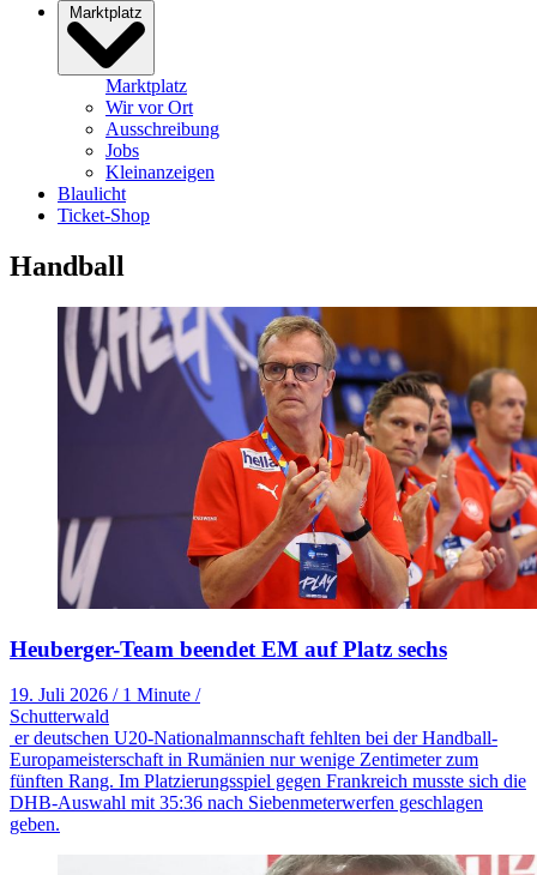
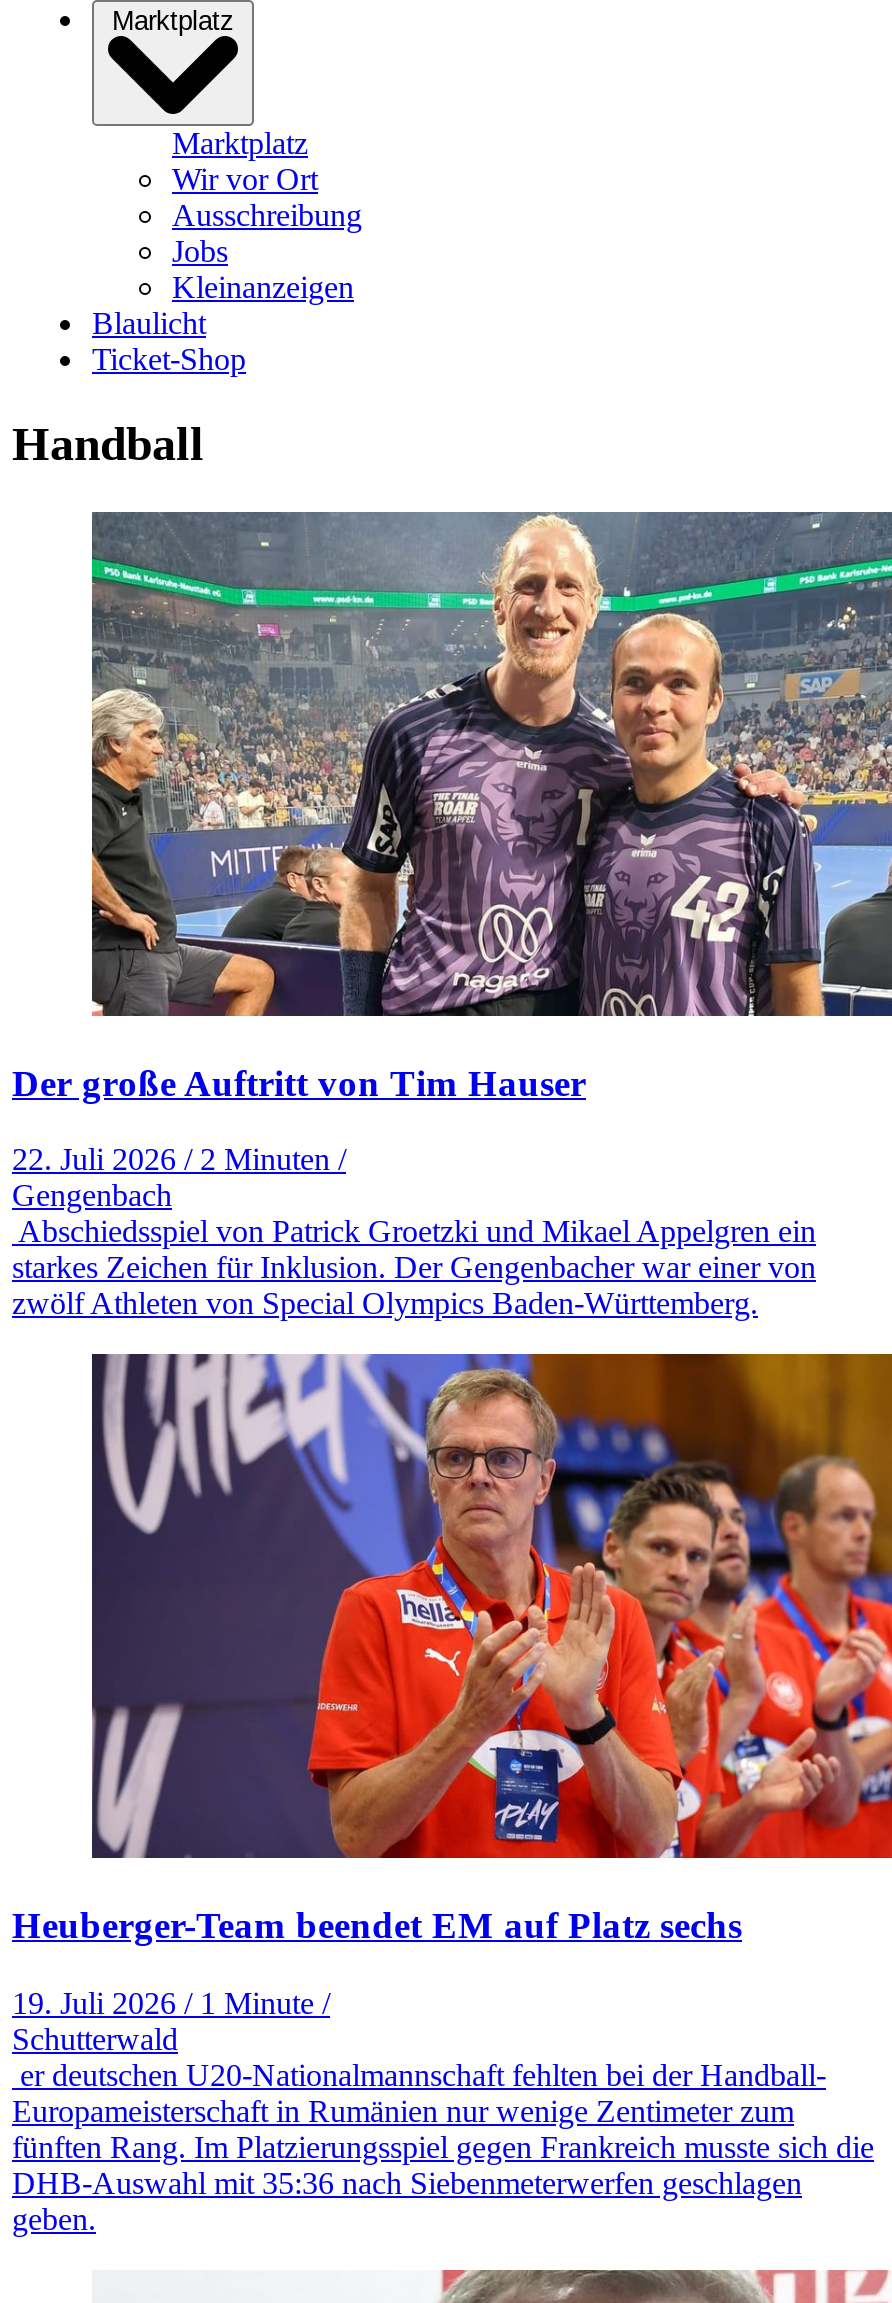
none -> [12,510,886,1321] [image] | Der große Auftritt von Tim Hauser | 22. Juli 2026 / 2 Minuten / | Gengenbach | Abschiedsspiel von Patrick Groetzki und Mikael Appelgren ein | starkes Zeichen für Inklusion. Der Gengenbacher war einer von | zwölf Athleten von Special Olympics Baden-Württemberg.

